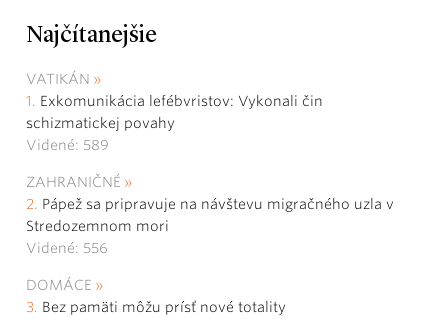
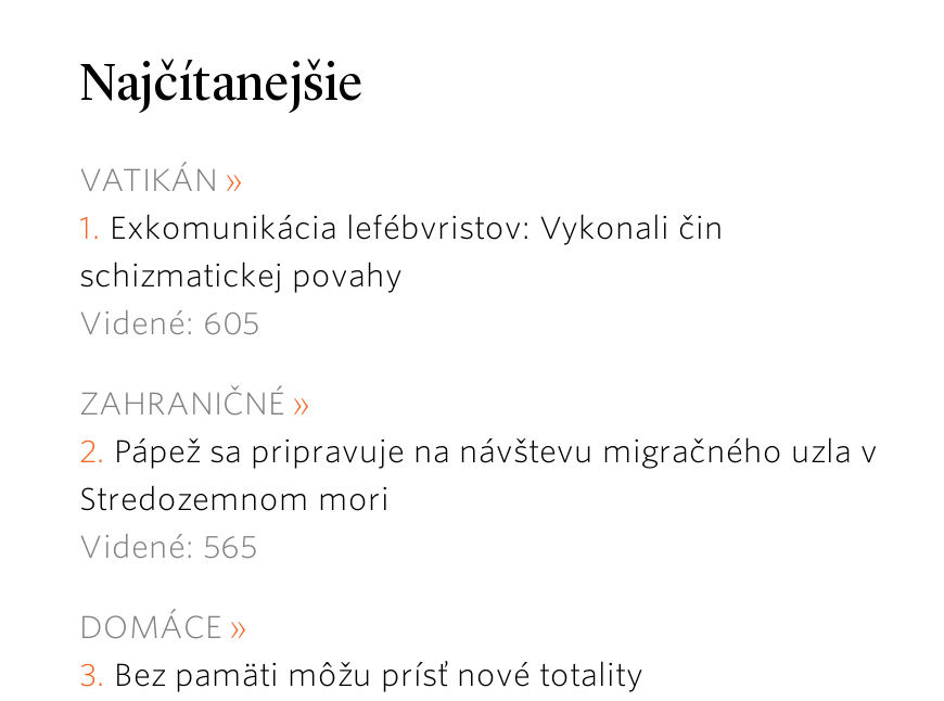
[26,137,109,153] Videné: 589 -> [79,307,259,342] Videné: 605
[26,240,108,256] Videné: 556 -> [79,531,257,565] Videné: 565

